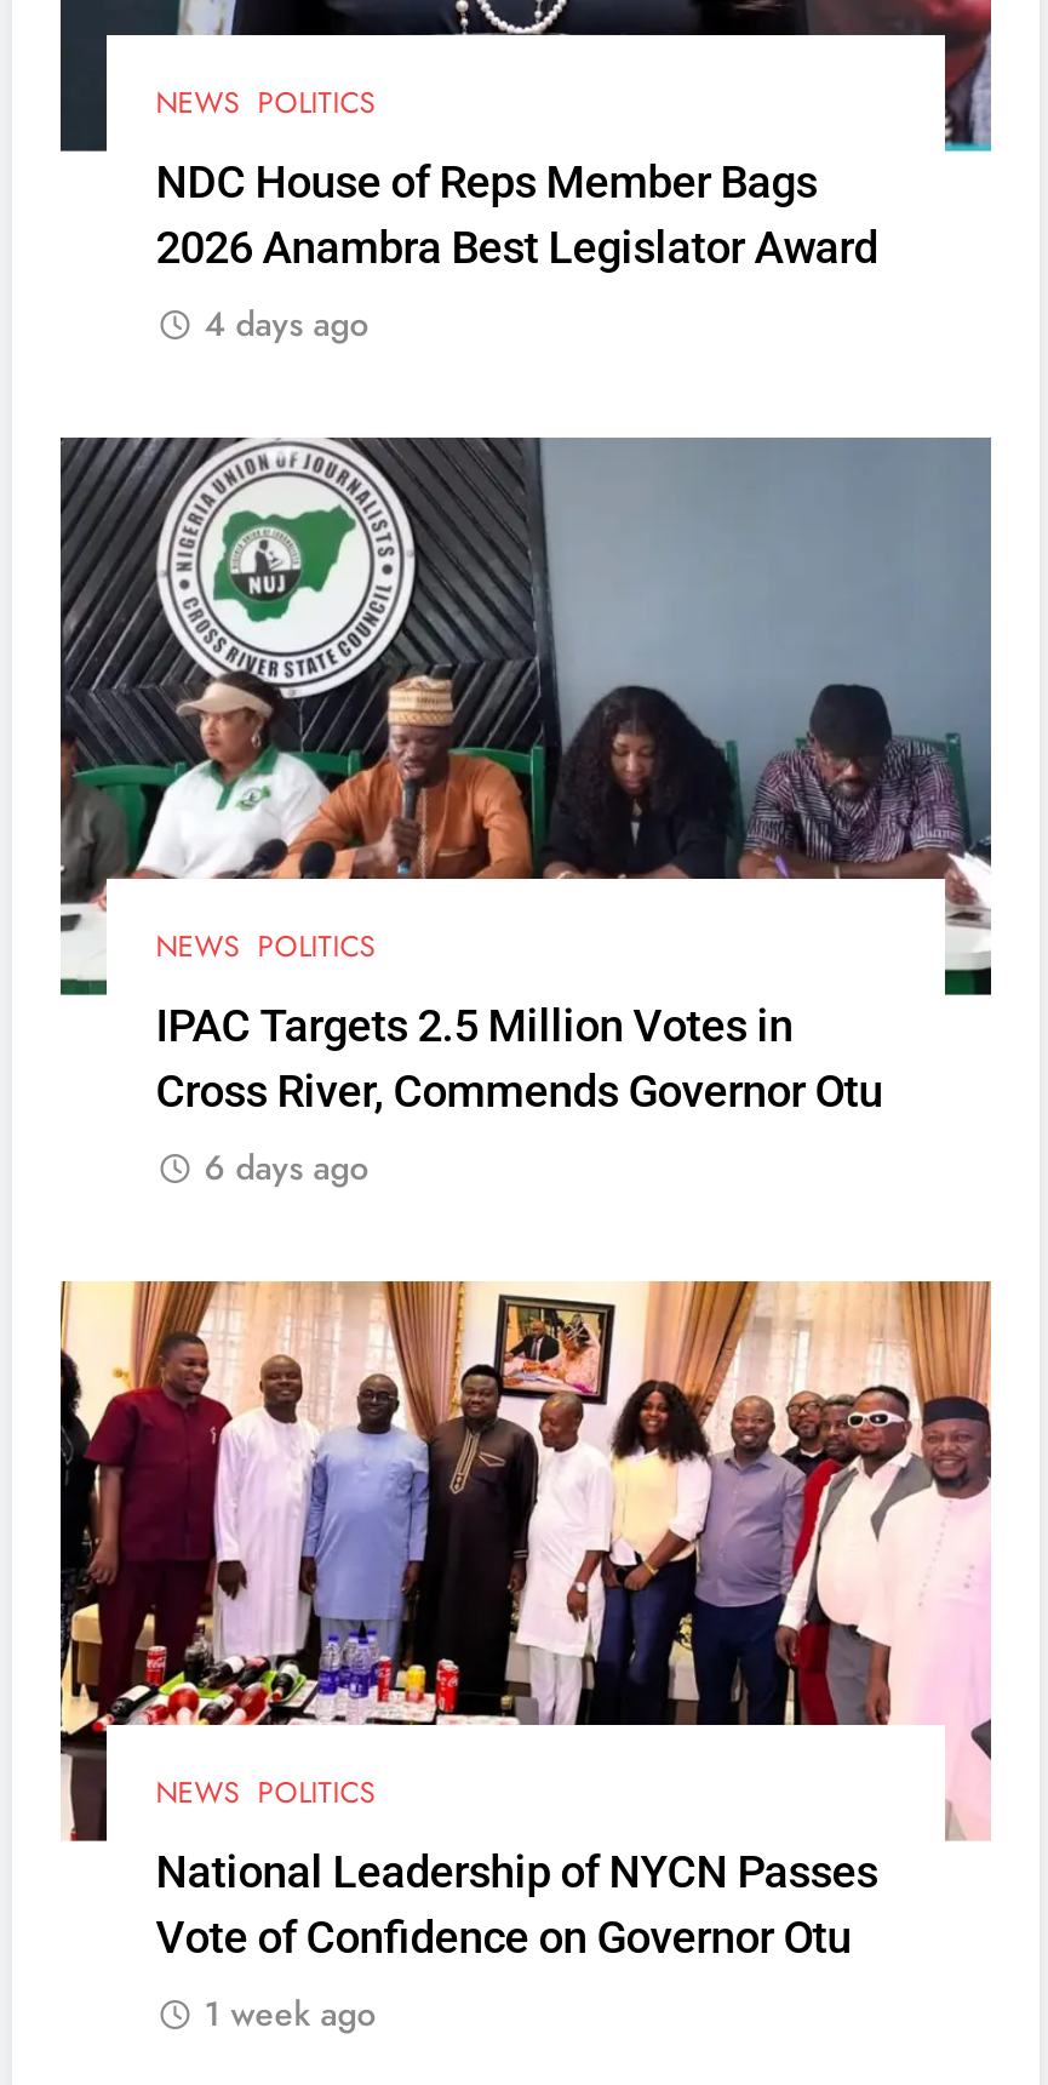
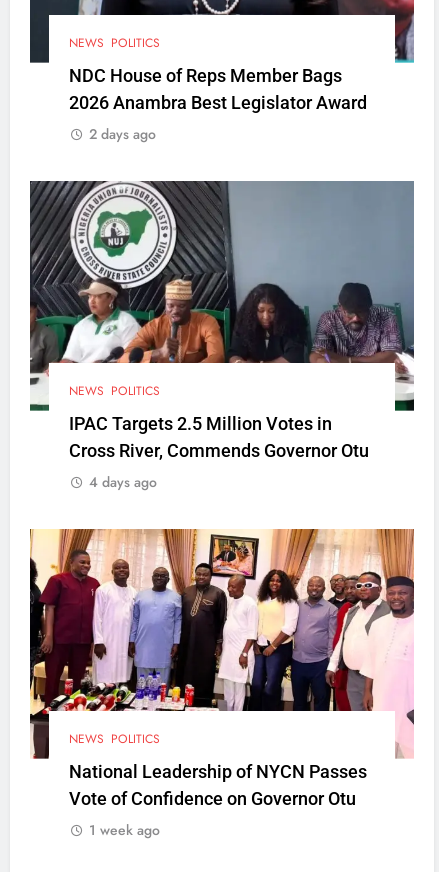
[204,299,369,348] 4 days ago -> [89,123,156,143] 2 days ago
[204,1144,369,1193] 6 days ago -> [89,472,157,492] 4 days ago

